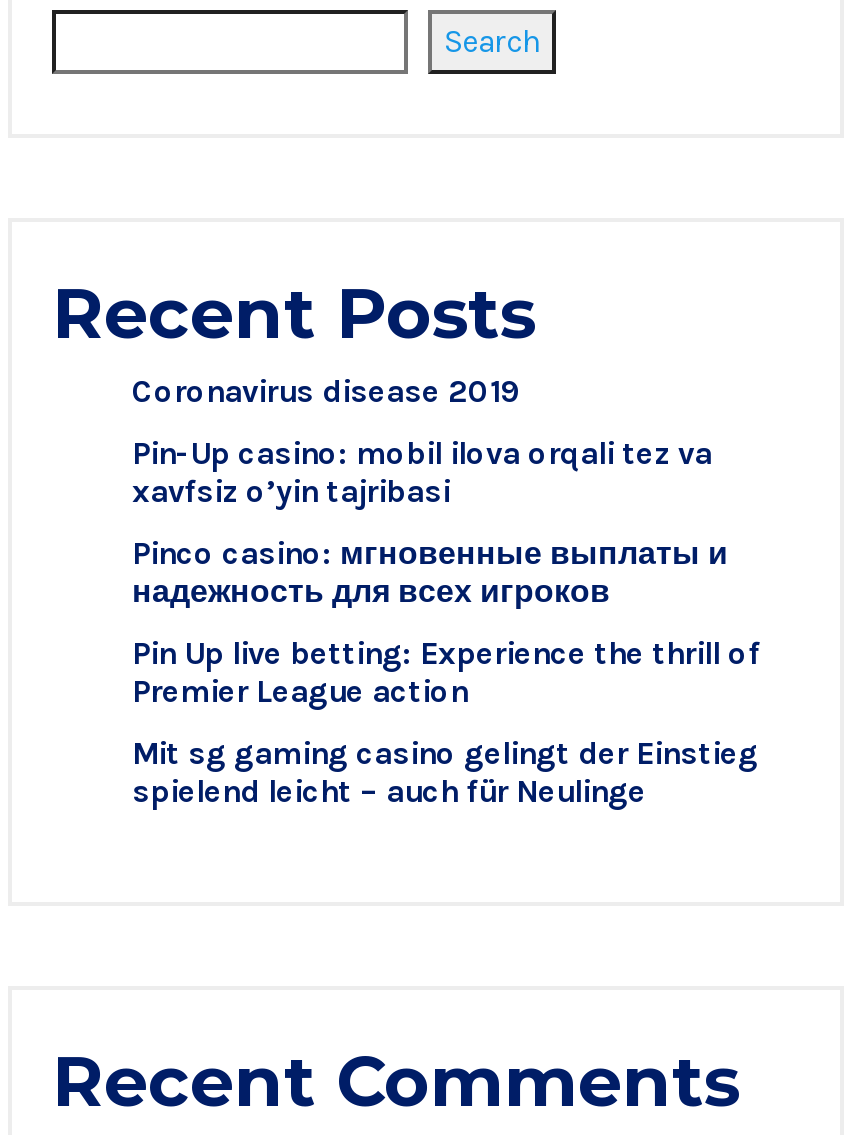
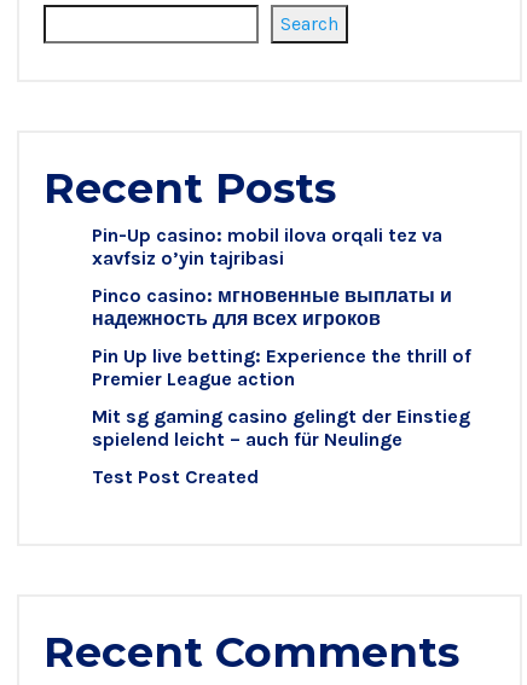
[132,372,520,410] Coronavirus disease 2019 -> none
moved [132,434,760,810] -> [92,224,471,451]: Pin-Up casino: mobil ilova orqali tez va | xavfsiz o’yin tajribasi | надежность для всех игроков | Pin Up live betting: Experience the thrill of | Premier League action | Mit sg gaming casino gelingt der Einstieg | spielend leicht – auch für Neulinge
none -> [92,466,259,489] Test Post Created

